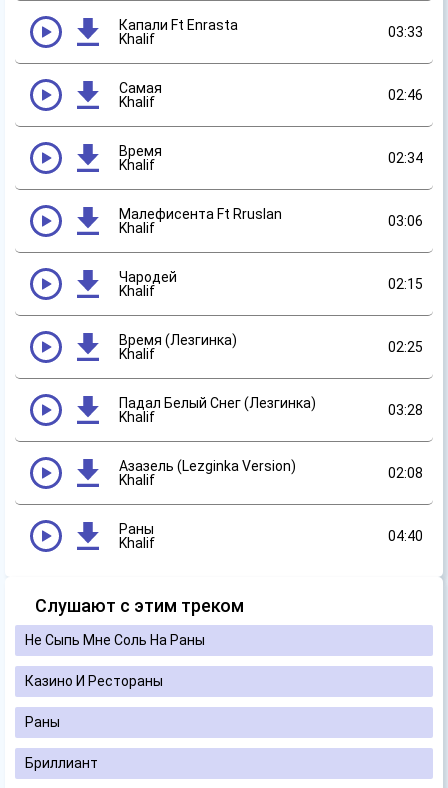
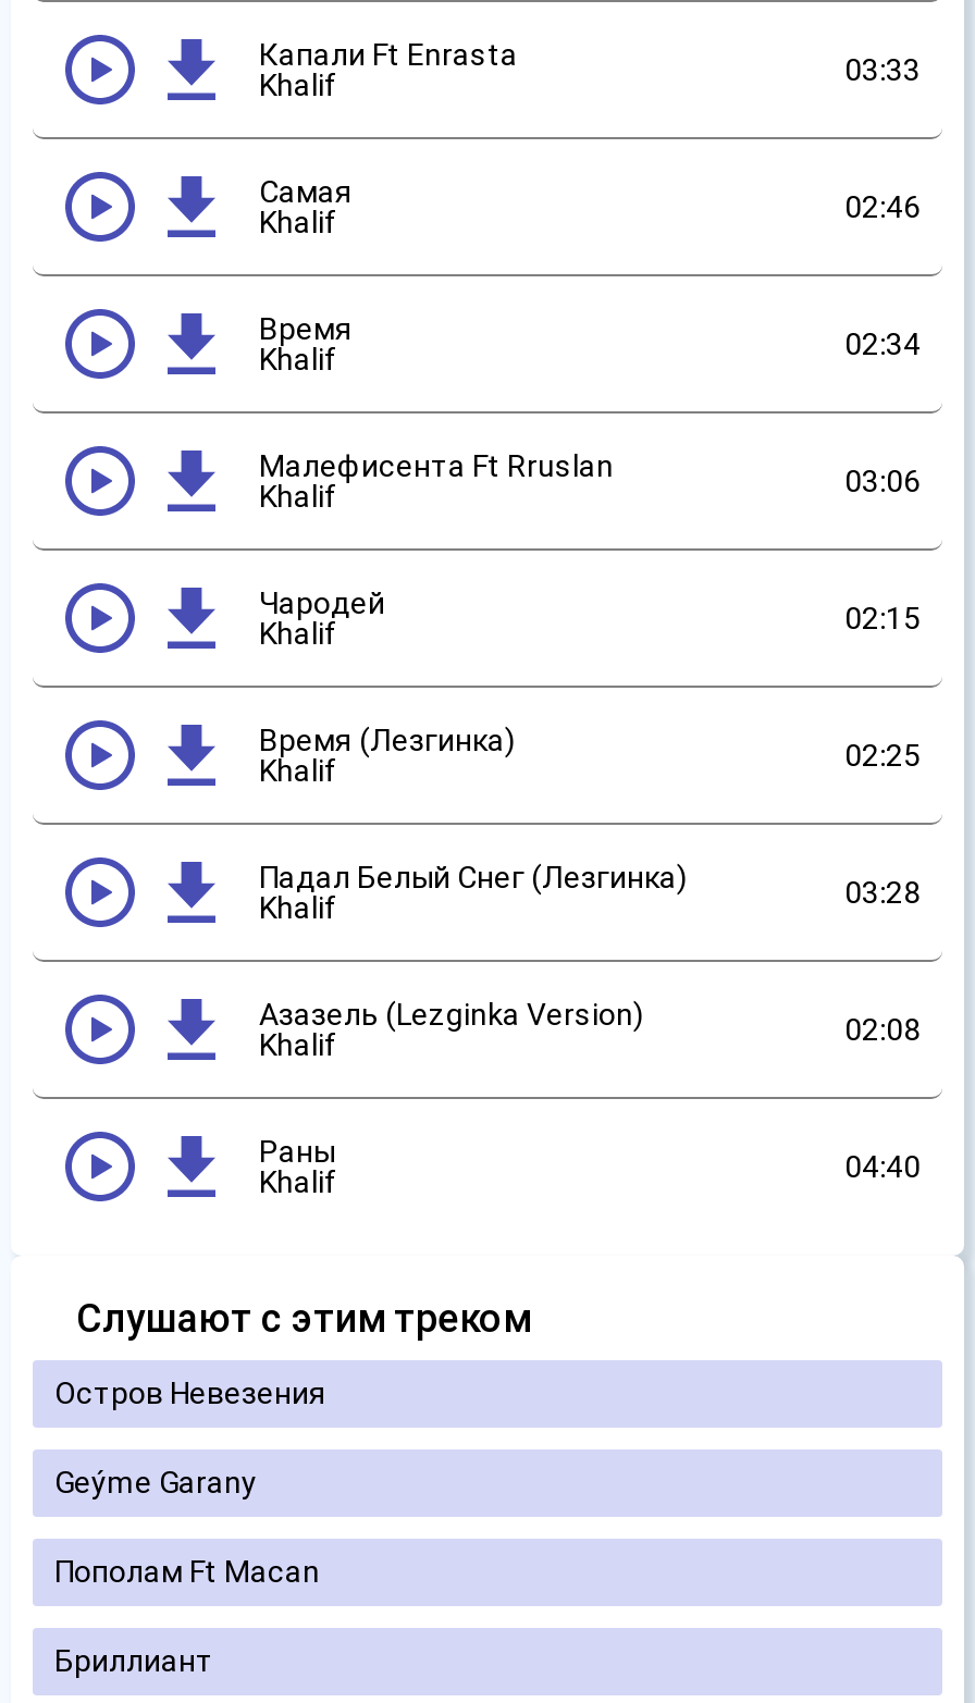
[25,632,205,648] Не Сыпь Мне Соль На Раны -> [54,1375,326,1410] Остров Невезения
[25,673,163,689] Казино И Рестораны -> [54,1465,257,1500] Geýme Garany
[25,714,60,730] Раны -> [54,1554,320,1589] Пополам Ft Macan

